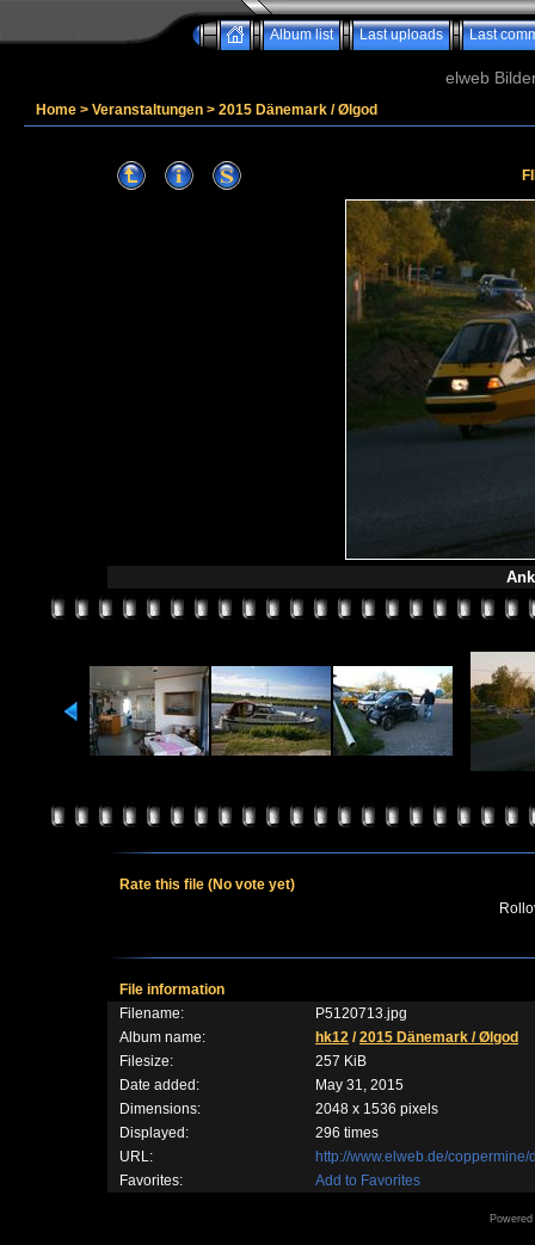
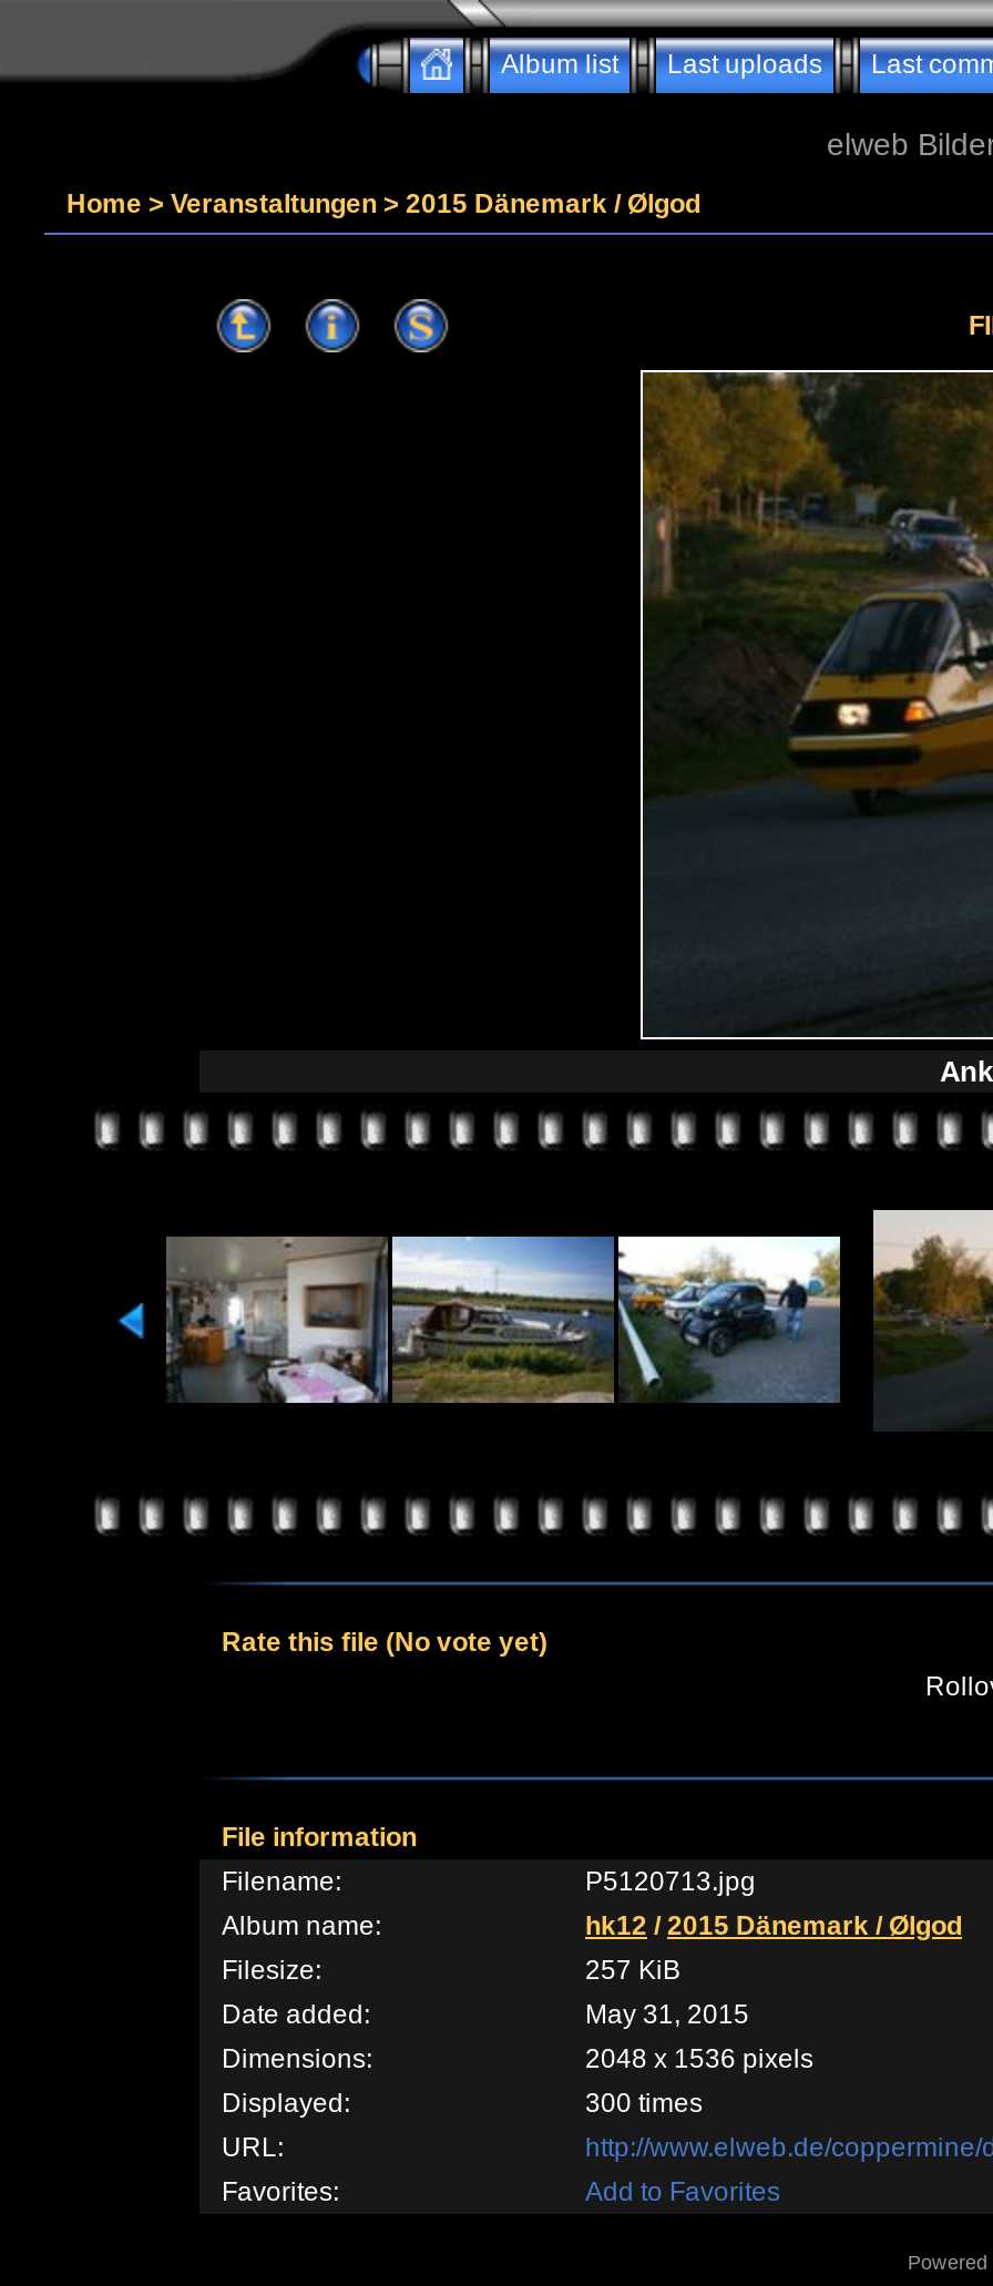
[315,1124,379,1141] 296 times -> [585,2088,703,2119] 300 times

